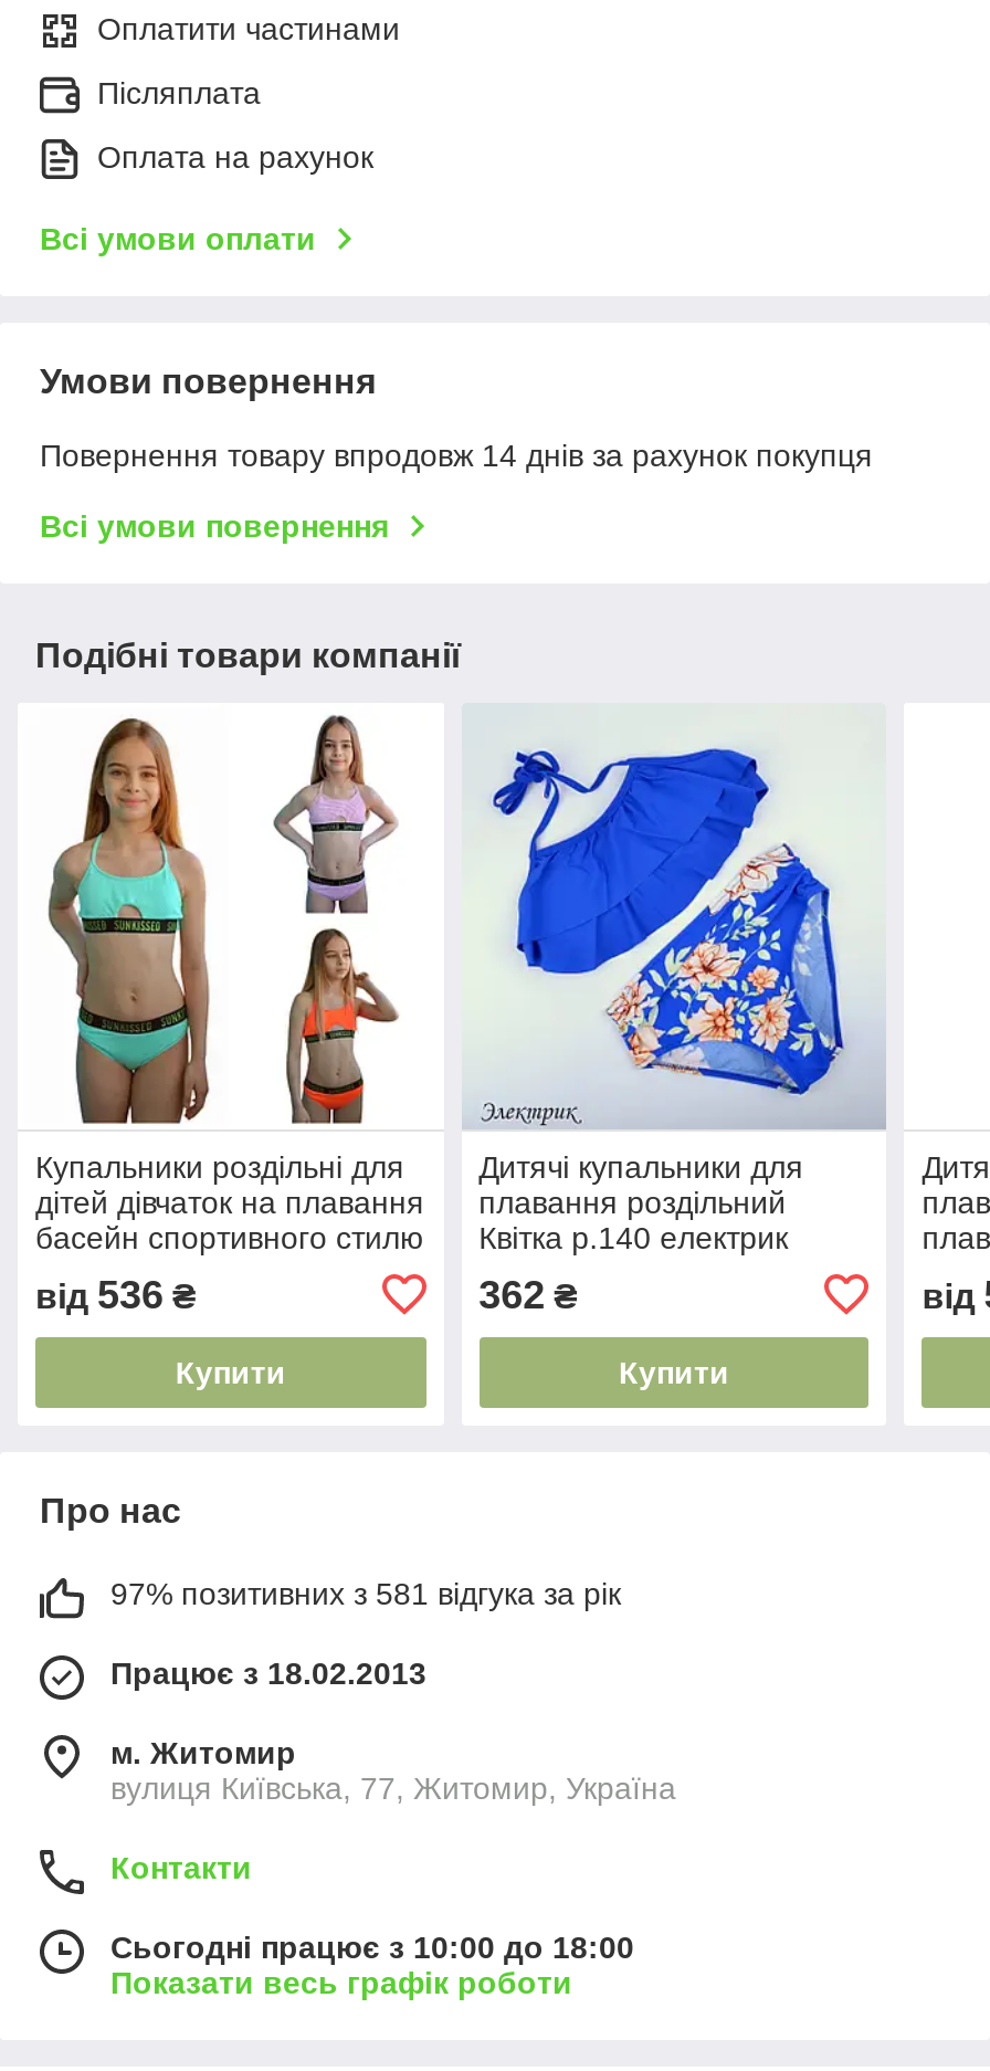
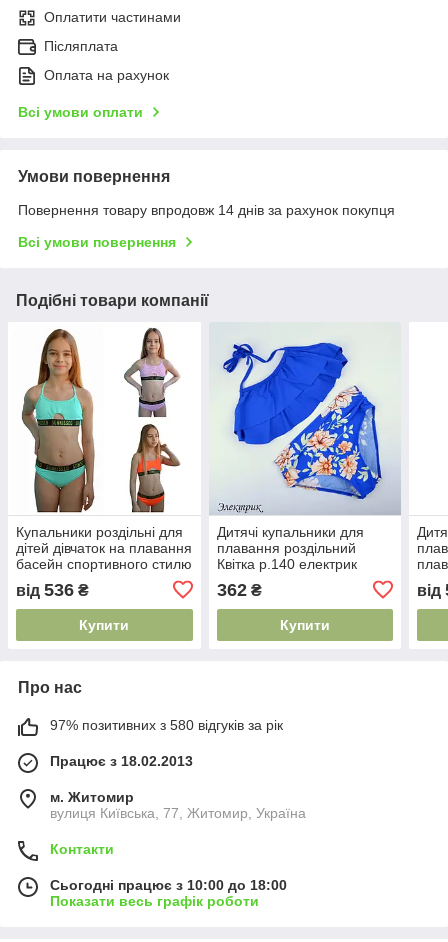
[110,1575,621,1611] 97% позитивних з 581 відгука за рік -> [50,717,283,733] 97% позитивних з 580 відгуків за рік

